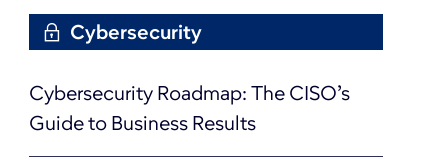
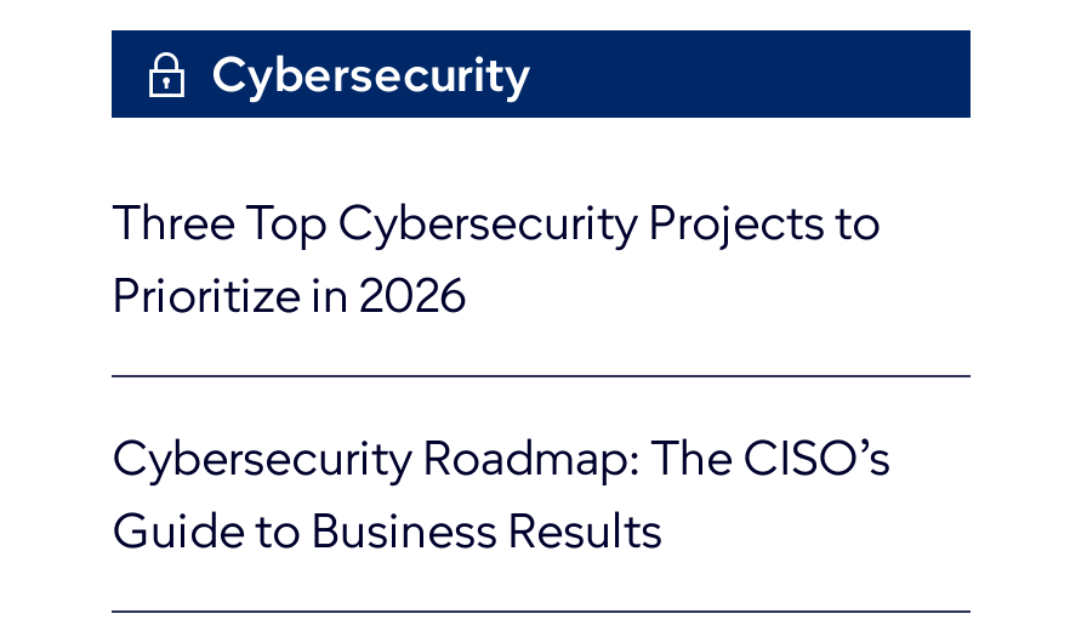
none -> [112,194,881,325] Three Top Cybersecurity Projects to | Prioritize in 2026

